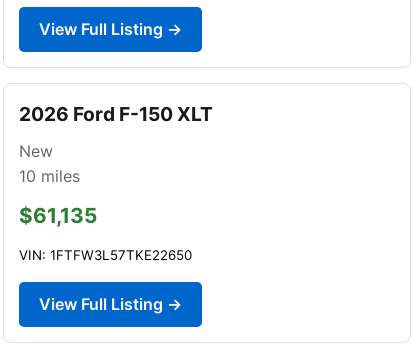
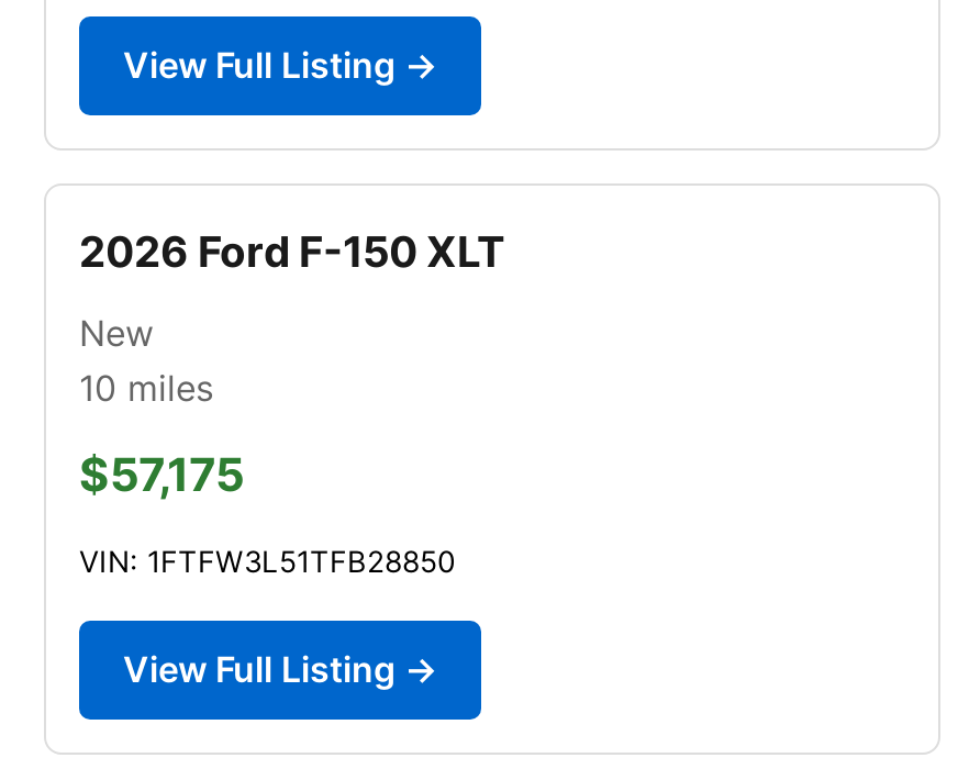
[19,203,97,228] $61,135 -> [79,447,244,502] $57,175
[19,247,192,263] VIN: 1FTFW3L57TKE22650 -> [79,544,455,579] VIN: 1FTFW3L51TFB28850

